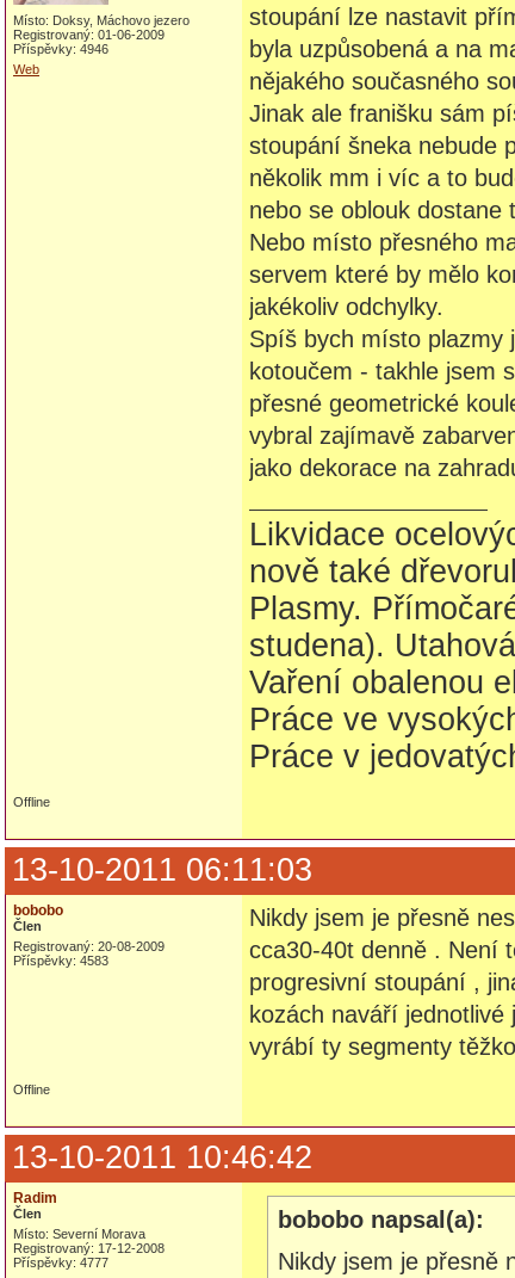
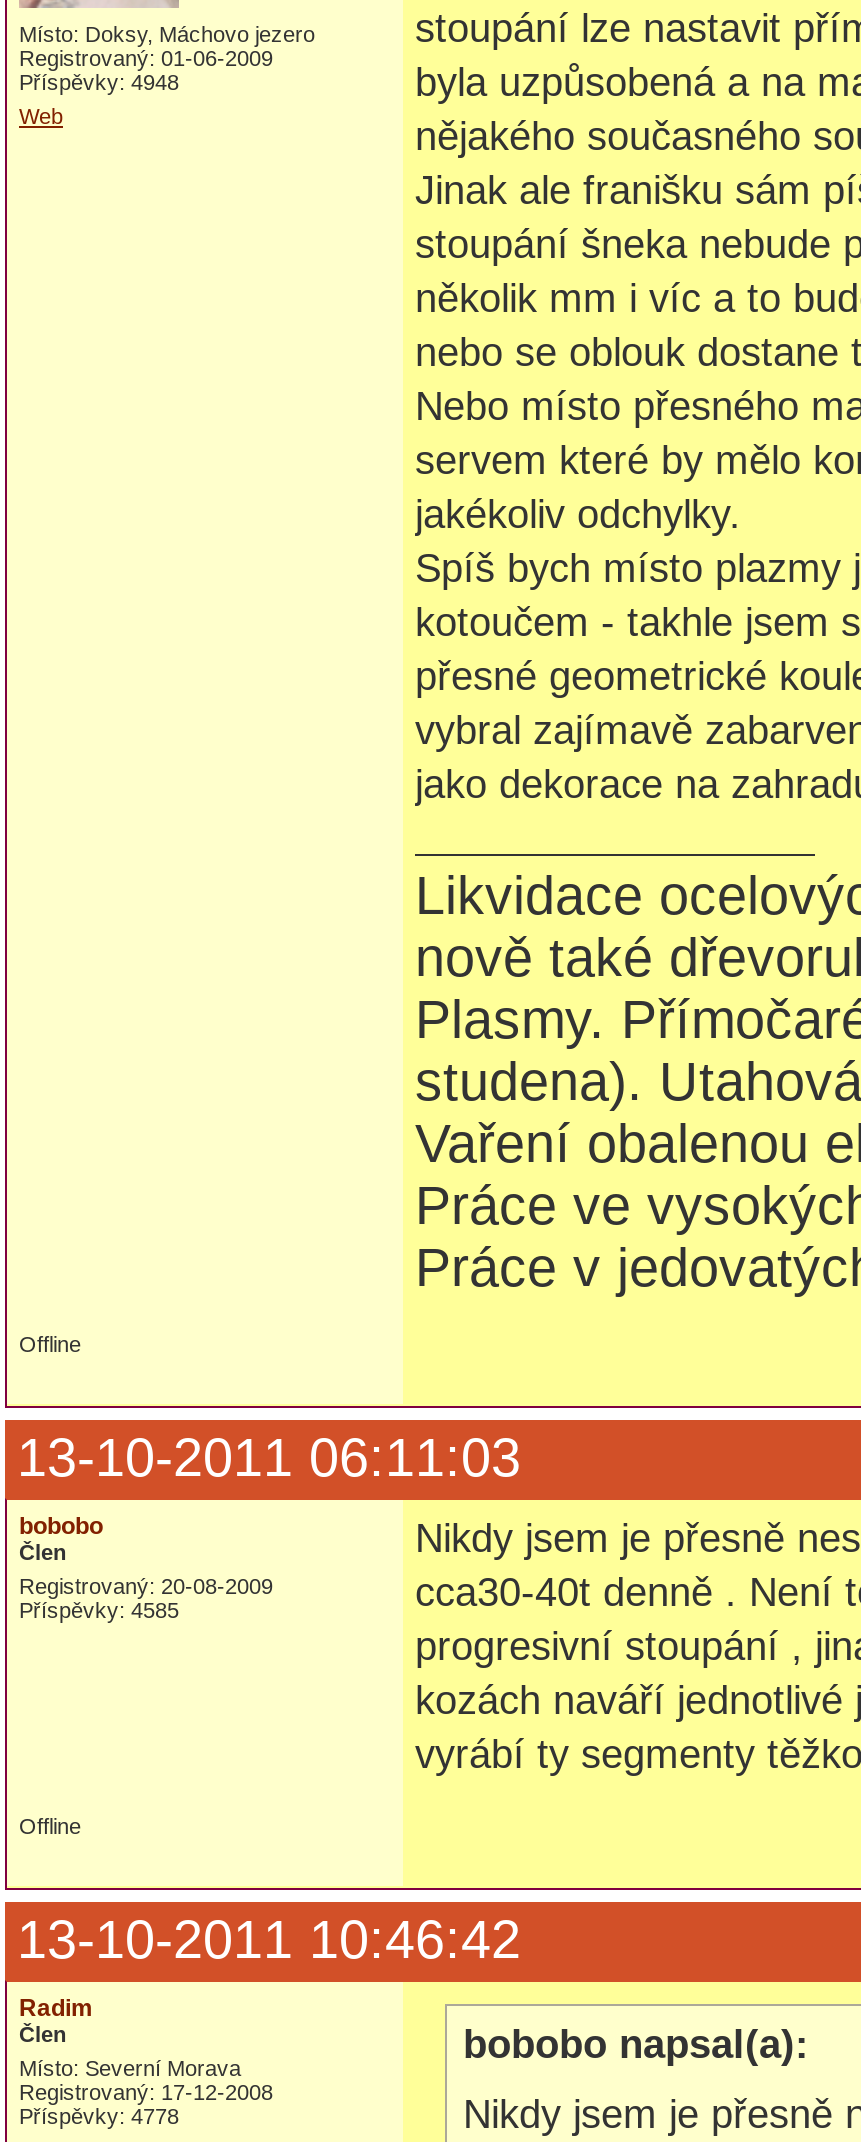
[13,42,108,56] Příspěvky: 4946 -> [19,70,179,94] Příspěvky: 4948
[13,953,108,968] Příspěvky: 4583 -> [19,1598,179,1622] Příspěvky: 4585
[13,1255,108,1270] Příspěvky: 4777 -> [19,2104,179,2128] Příspěvky: 4778

